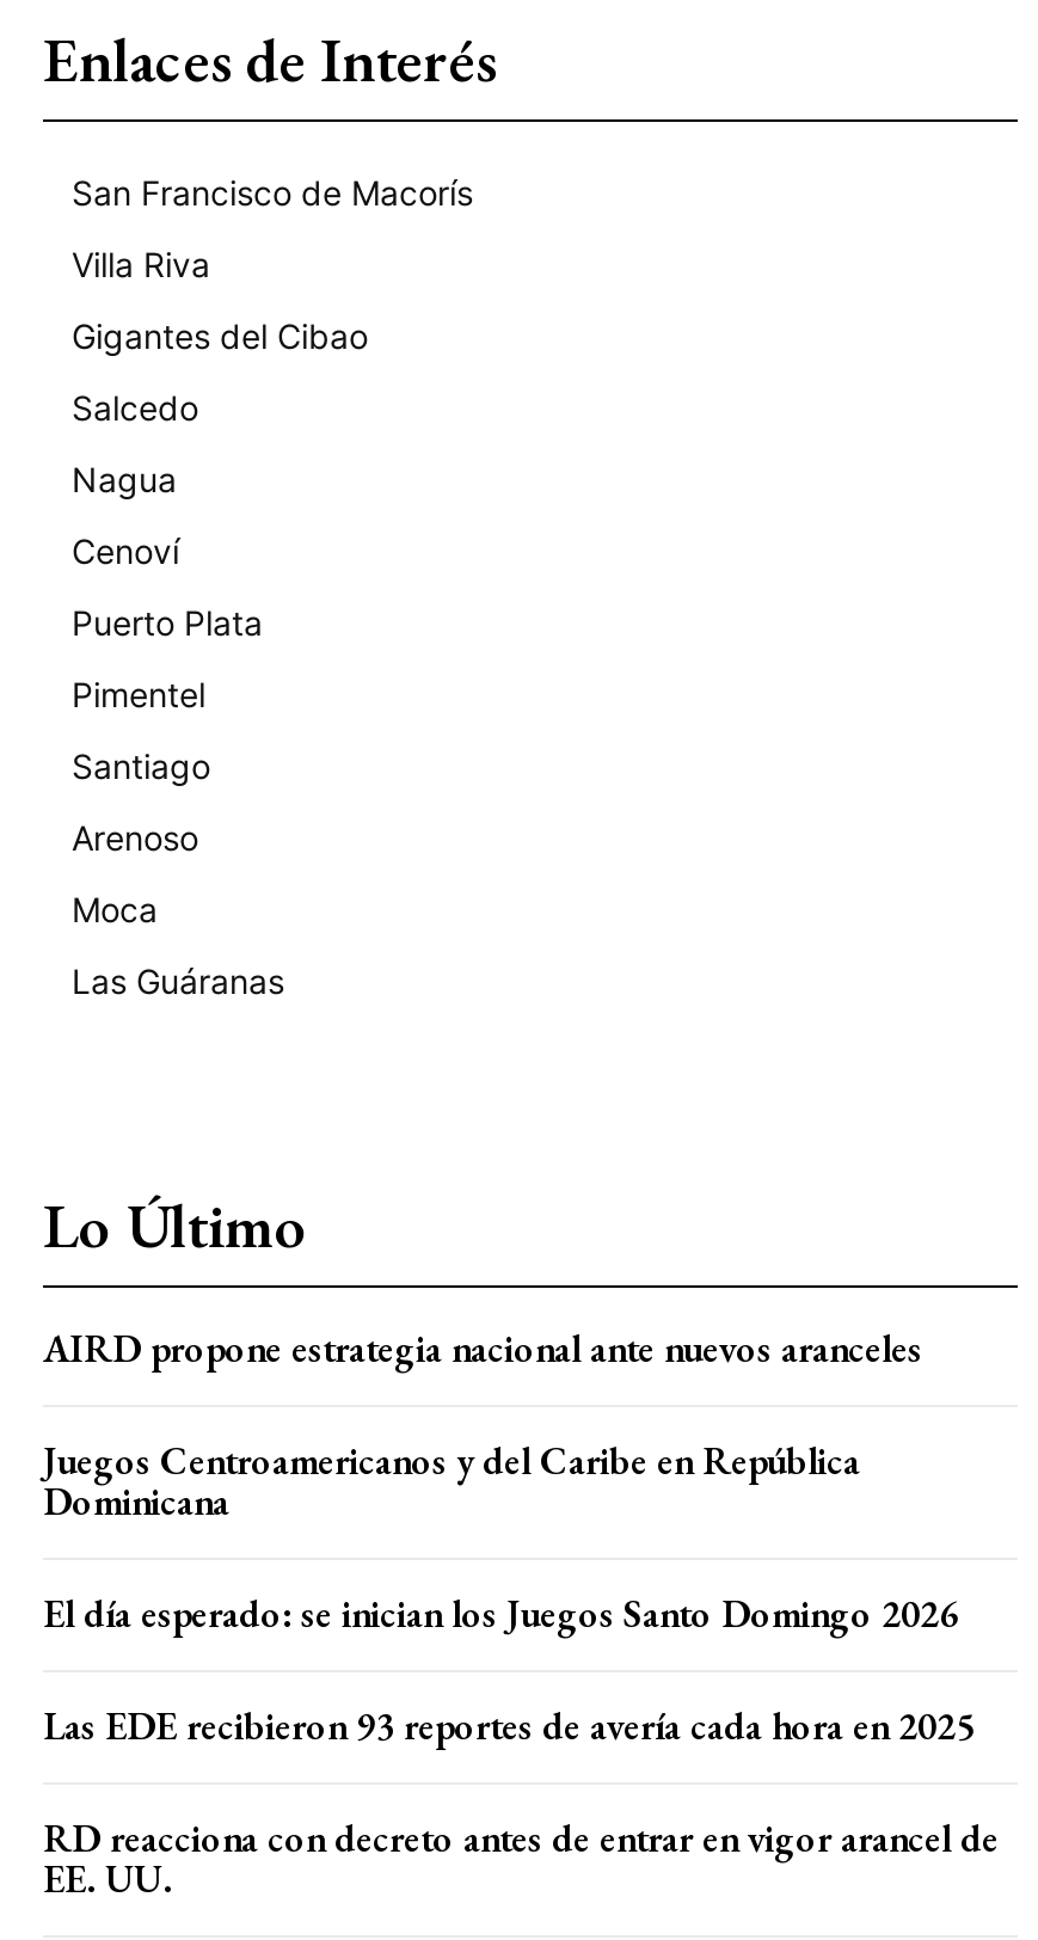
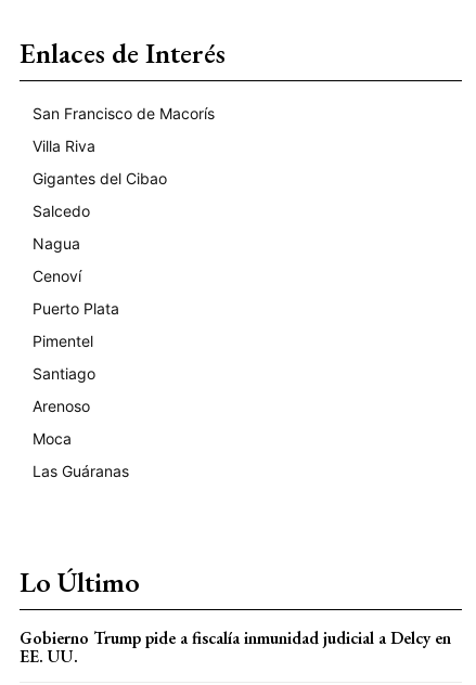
[43,1323,999,1863] AIRD propone estrategia nacional ante nuevos aranceles | Juegos Centroamericanos y del Caribe en República | Dominicana | El día esperado: se inician los Juegos Santo Domingo 2026 | Las EDE recibieron 93 reportes de avería cada hora en 2025 | RD reacciona con decreto antes de entrar en vigor arancel de -> [20,626,451,649] Gobierno Trump pide a fiscalía inmunidad judicial a Delcy en

